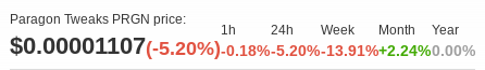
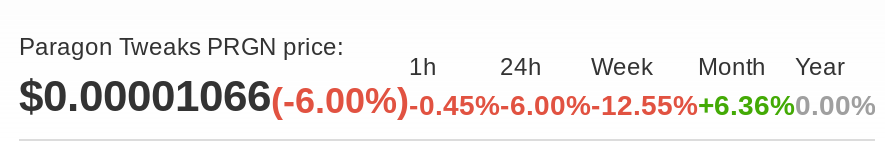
[10,32,221,59] $0.00001107(-5.20%) -> [19,71,409,121] $0.00001066(-6.00%)
[221,42,270,59] -0.18% -> [409,89,499,121] -0.45%
[271,42,319,59] -5.20% -> [500,89,590,121] -6.00%
[320,42,378,59] -13.91% -> [591,89,697,121] -12.55%
[379,42,431,59] +2.24% -> [698,89,794,121] +6.36%

